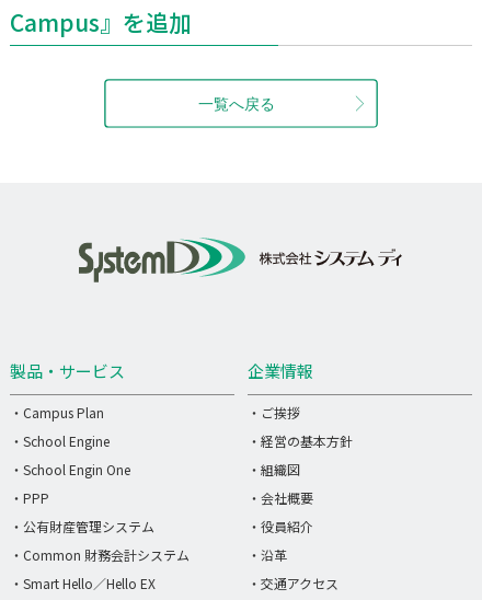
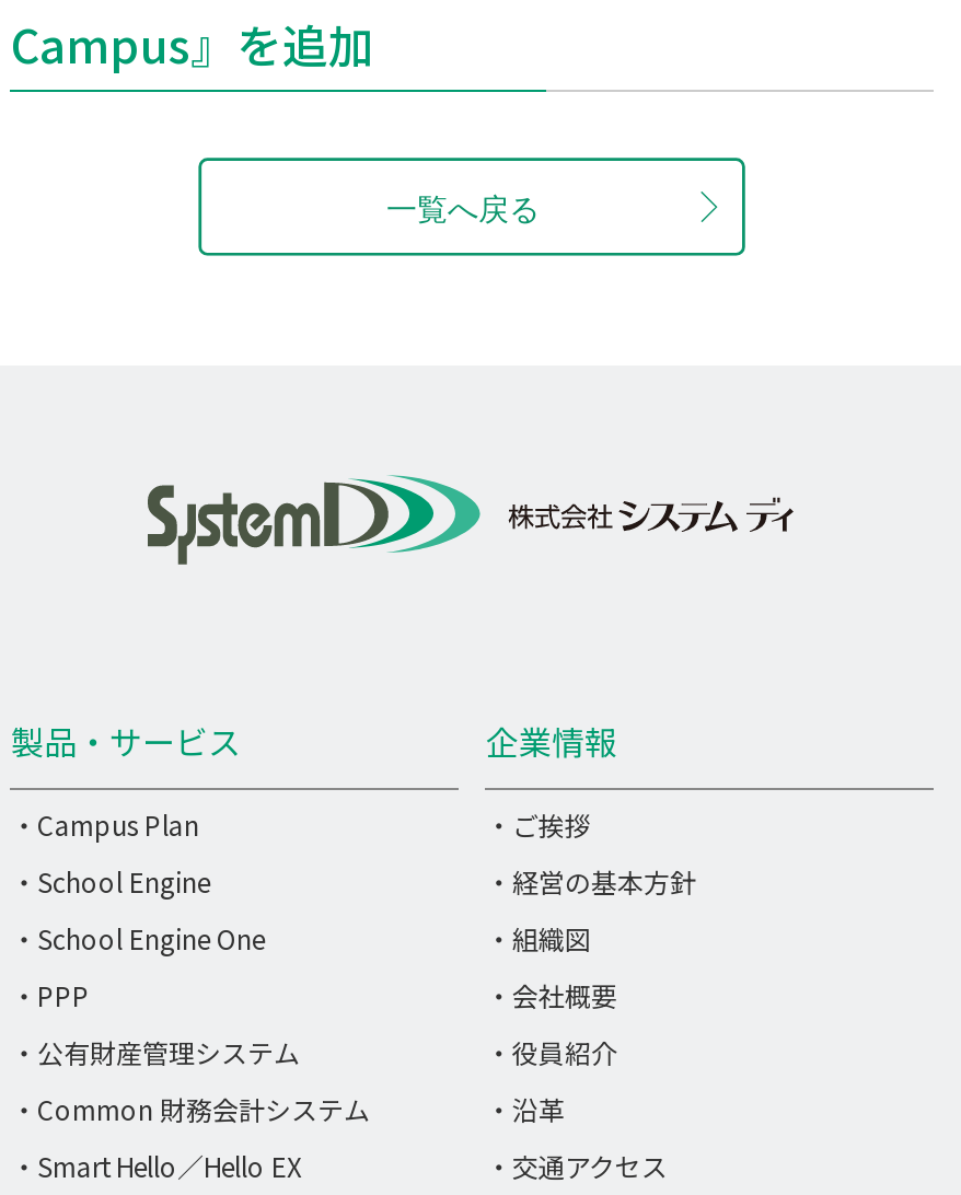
[10,460,131,479] ・School Engin One -> [11,919,265,957] ・School Engine One

